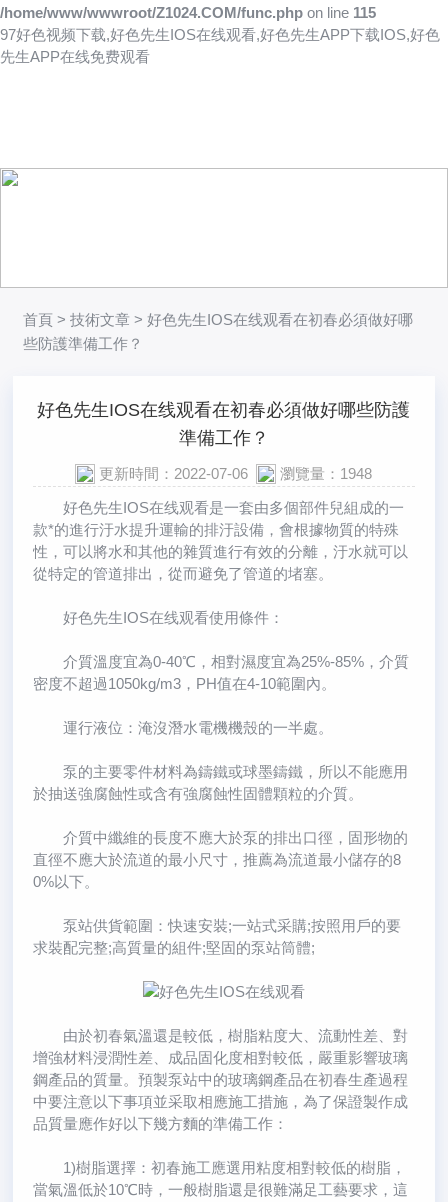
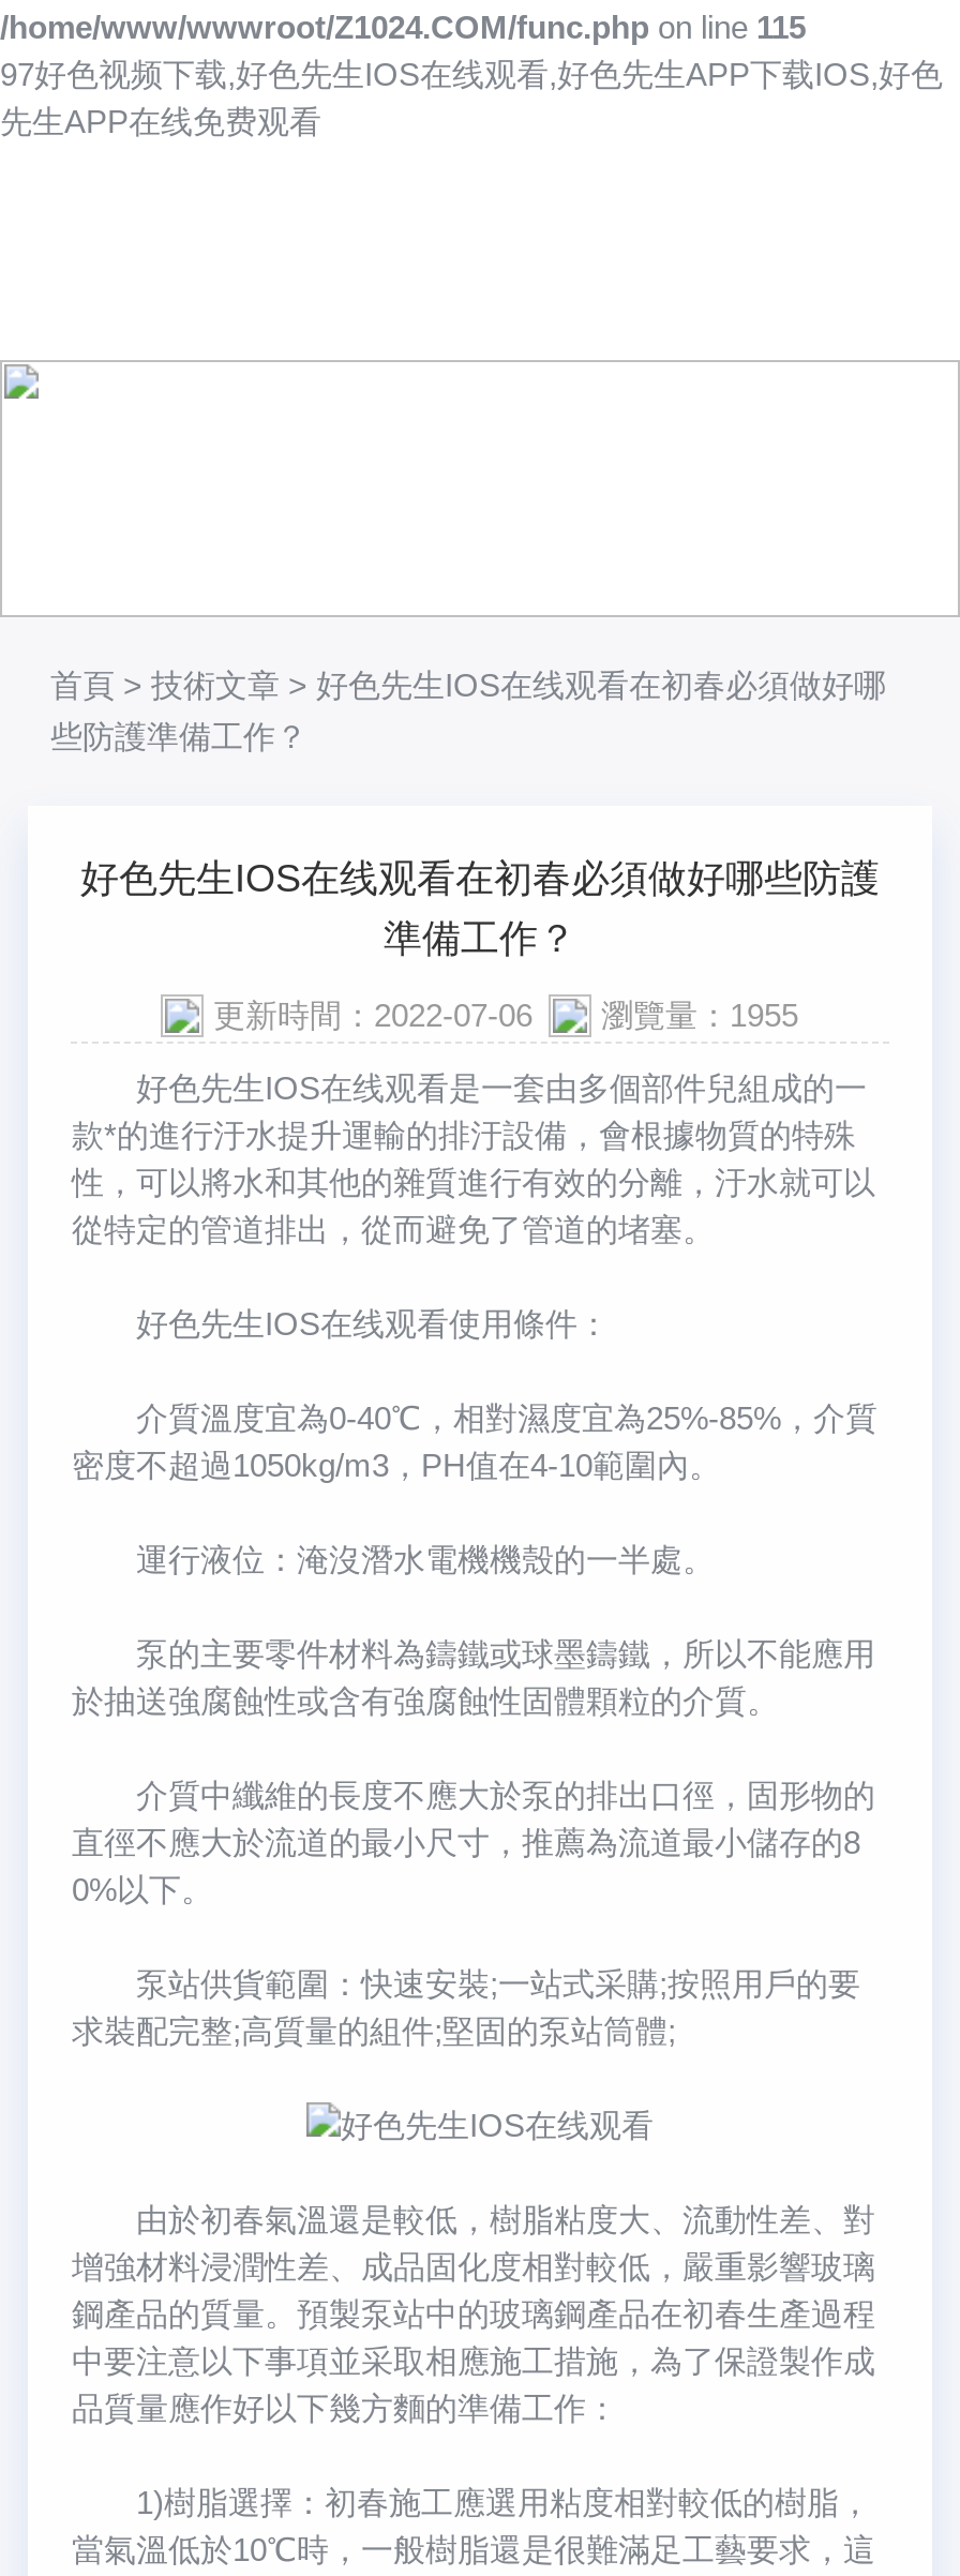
[99,465,372,482] 更新時間：2022-07-06 瀏覽量：1948 -> [213,997,798,1033] 更新時間：2022-07-06 瀏覽量：1955

